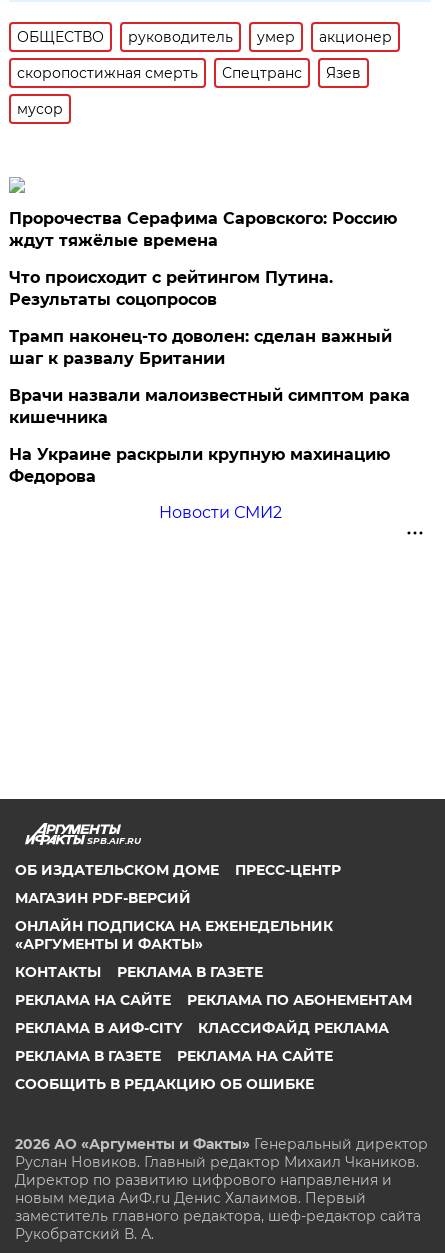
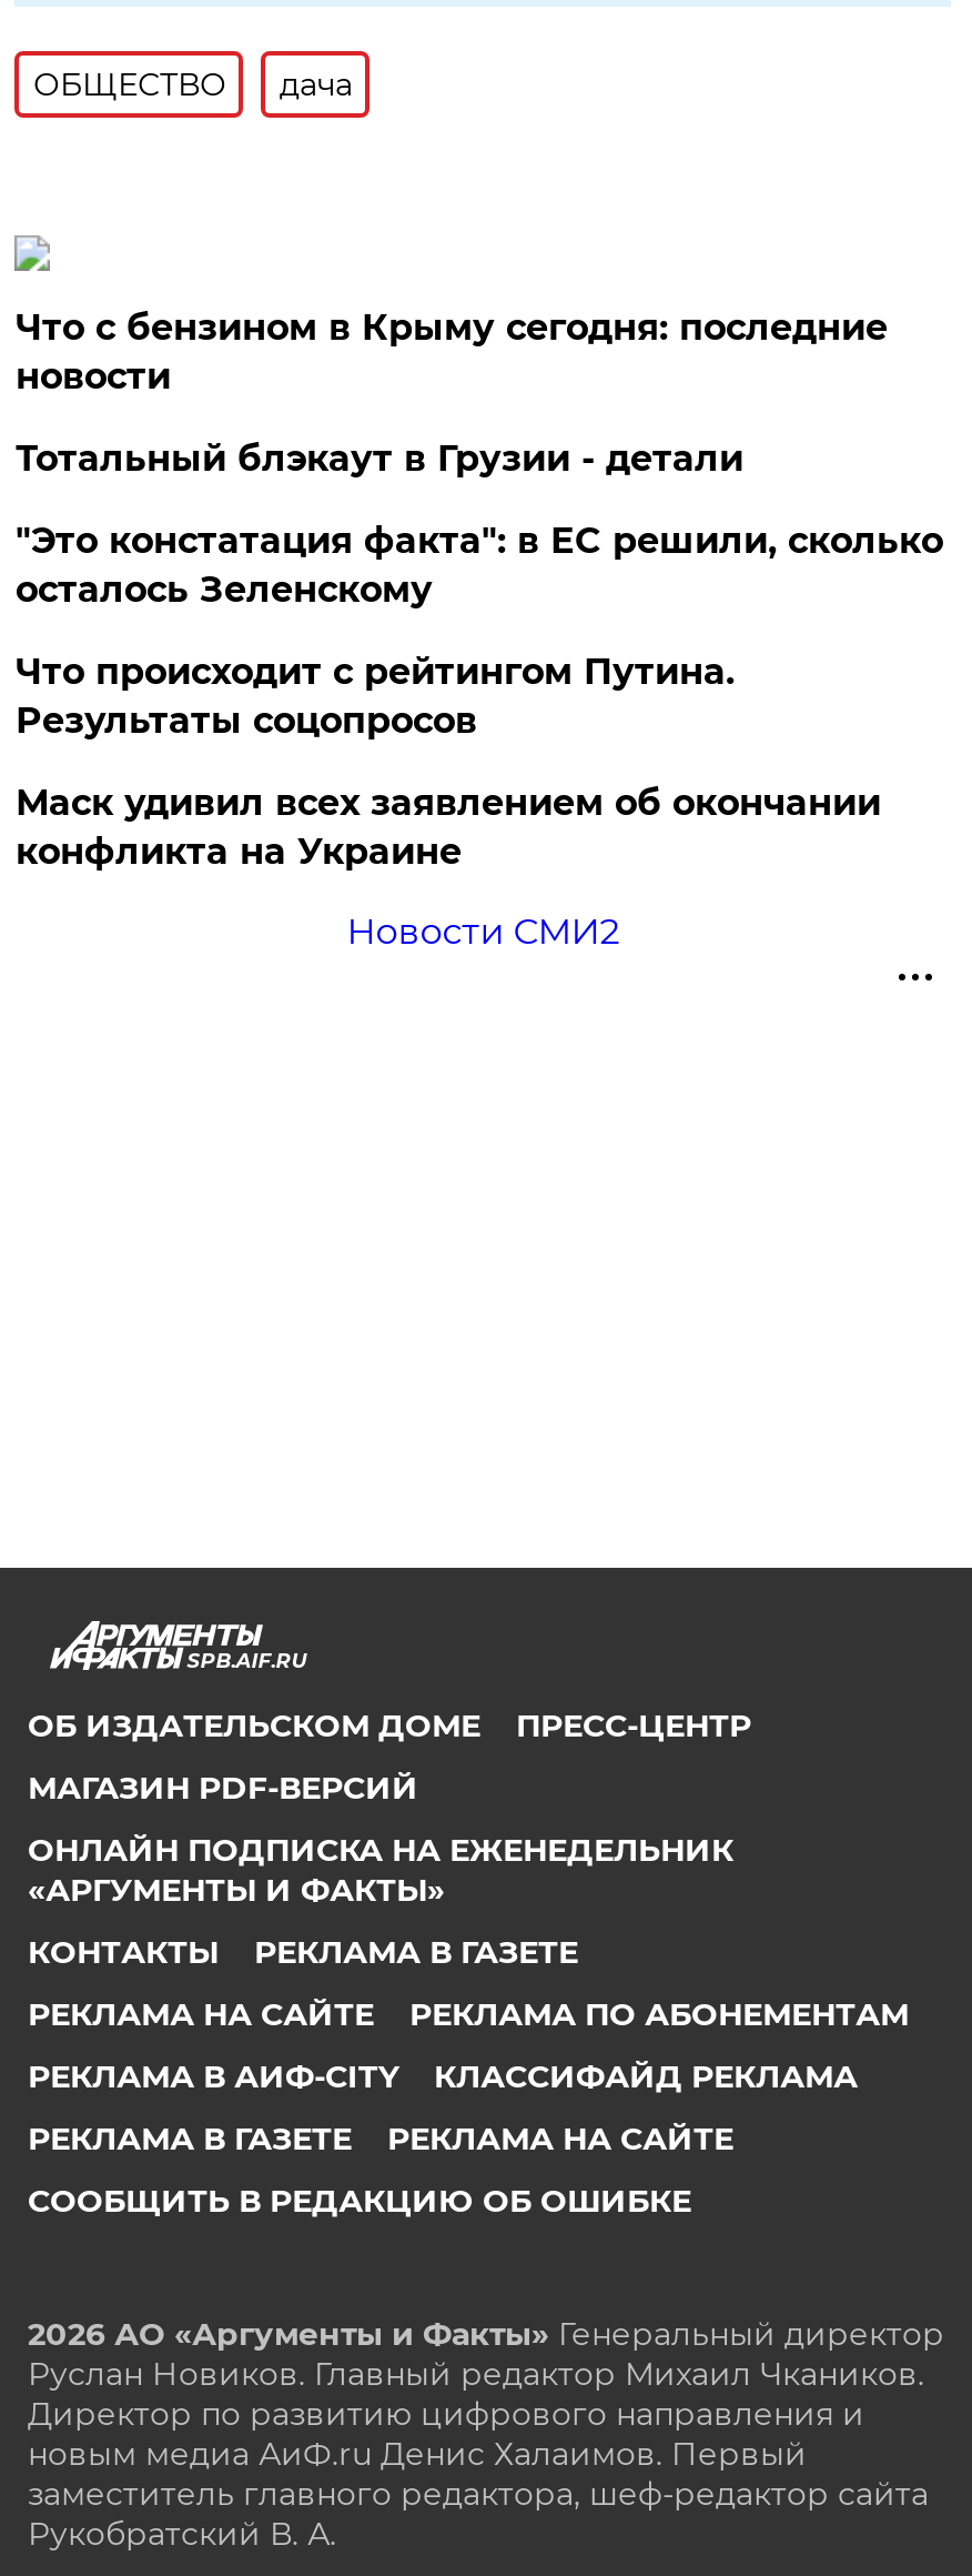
[128,28,392,46] руководитель | умер | акционер -> [279,64,353,104] дача
[17,64,361,82] скоропостижная смерть | Спецтранс | Язев -> [15,306,887,397] Что с бензином в Крыму сегодня: последние | новости
[17,100,63,118] мусор -> [15,437,743,479] Тотальный блэкаут в Грузии - детали
[9,209,397,250] Пророчества Серафима Саровского: Россию | ждут тяжёлые времена -> [15,519,943,610] "Это констатация факта": в ЕС решили, сколько | осталось Зеленскому
moved [9,268,333,309] -> [15,650,734,741]: Что происходит с рейтингом Путина. | Результаты соцопросов
[9,327,410,486] Трамп наконец-то доволен: сделан важный | шаг к развалу Британии | Врачи назвали малоизвестный симптом рака | кишечника | На Украине раскрыли крупную махинацию | Федорова -> [15,781,881,873] Маск удивил всех заявлением об окончании | конфликта на Украине

